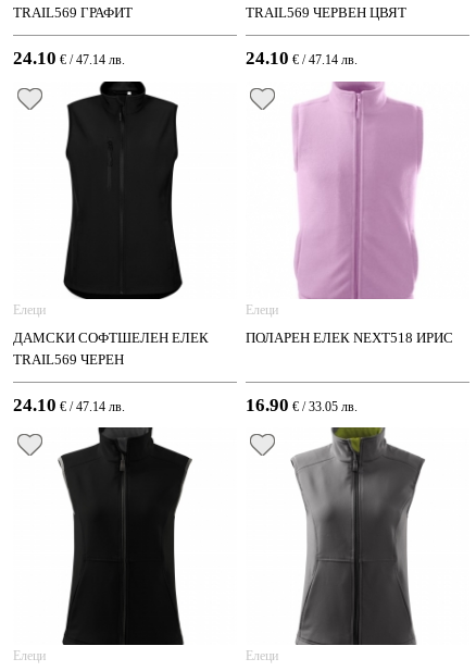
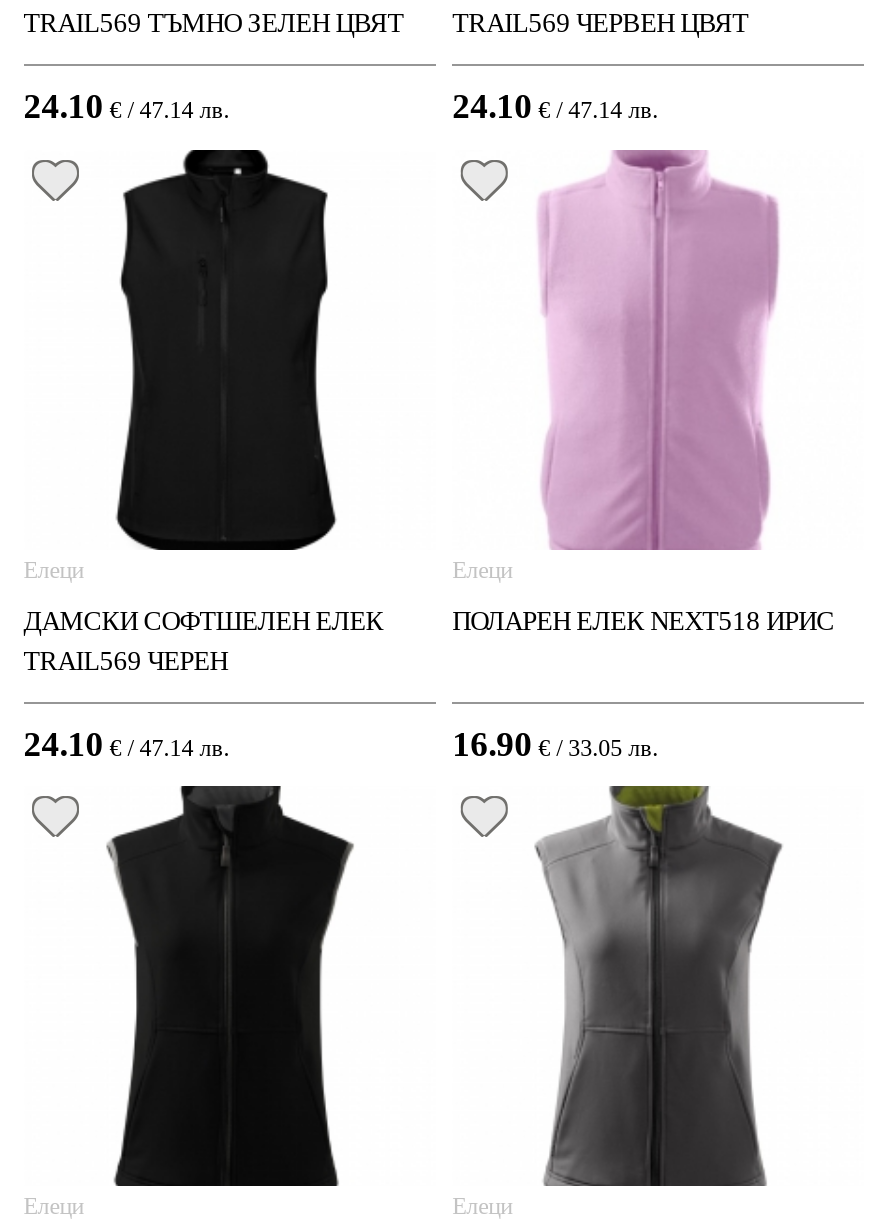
[13,4,132,21] TRAIL569 ГРАФИТ -> [24,8,404,38] TRAIL569 ТЪМНО ЗЕЛЕН ЦВЯТ

